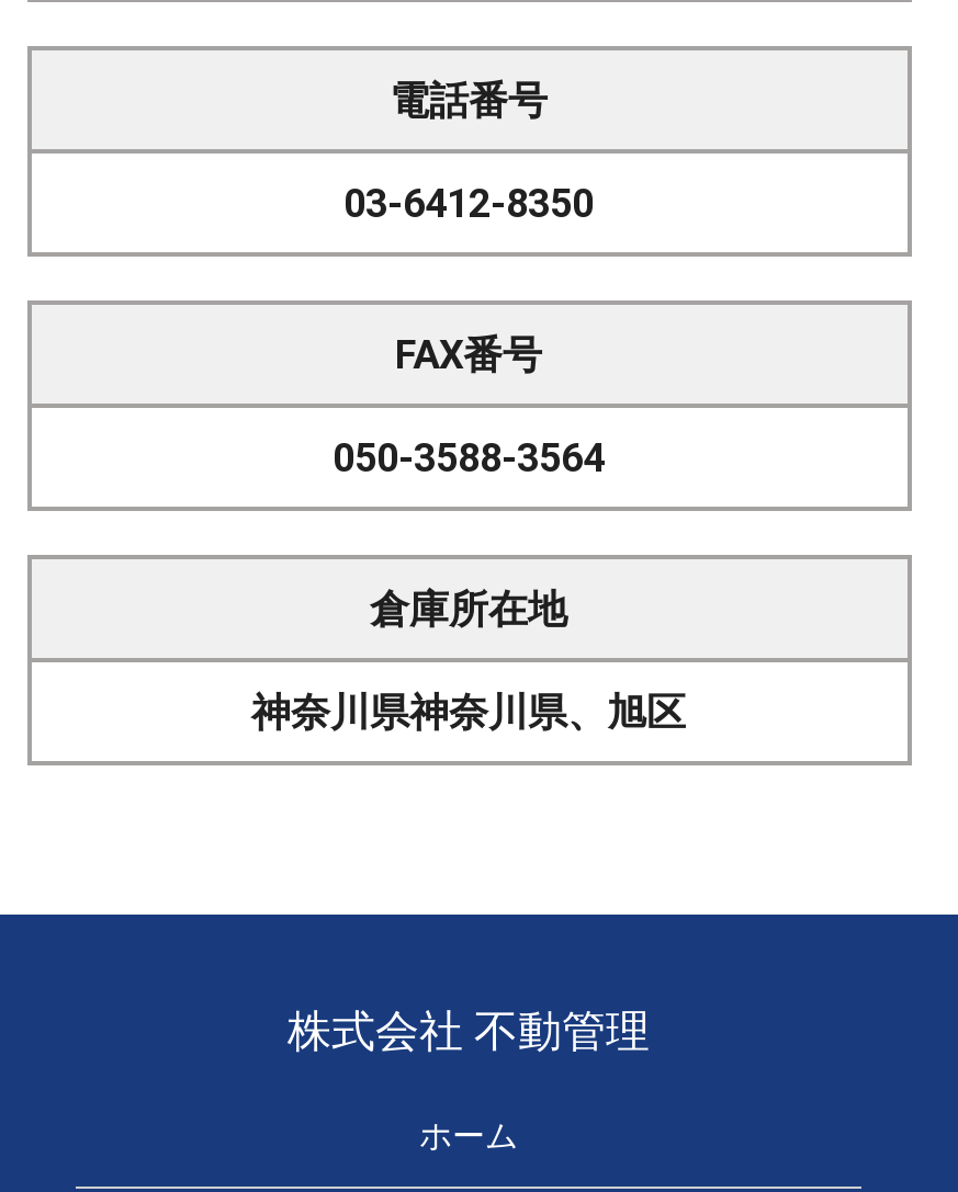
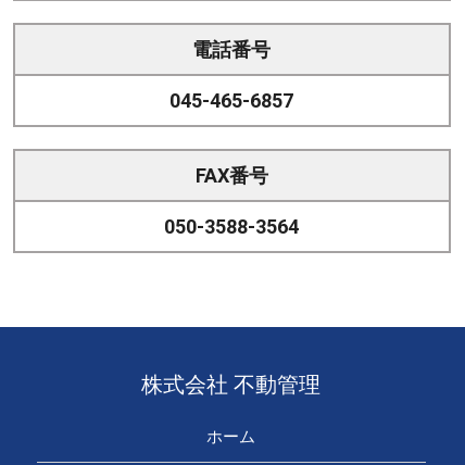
[343,180,594,226] 03-6412-8350 -> [169,89,293,112] 045-465-6857
[251,586,686,735] 倉庫所在地 | 神奈川県神奈川県、旭区 -> none

